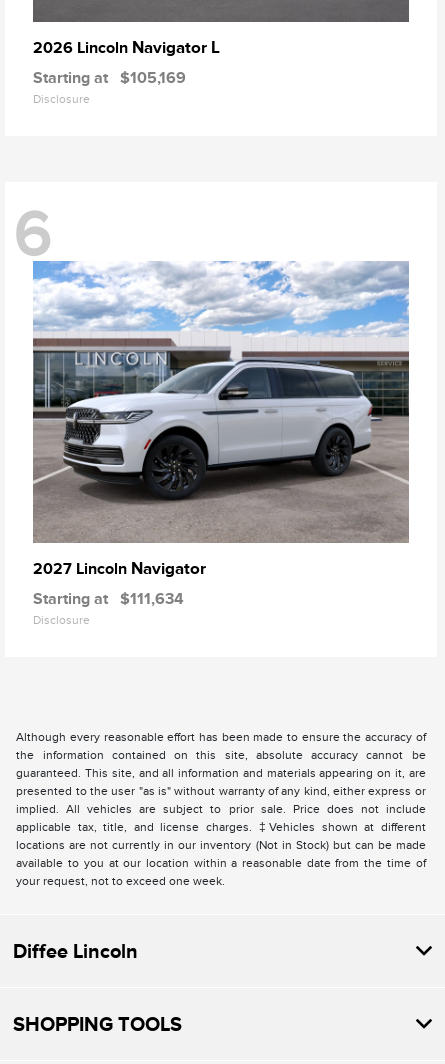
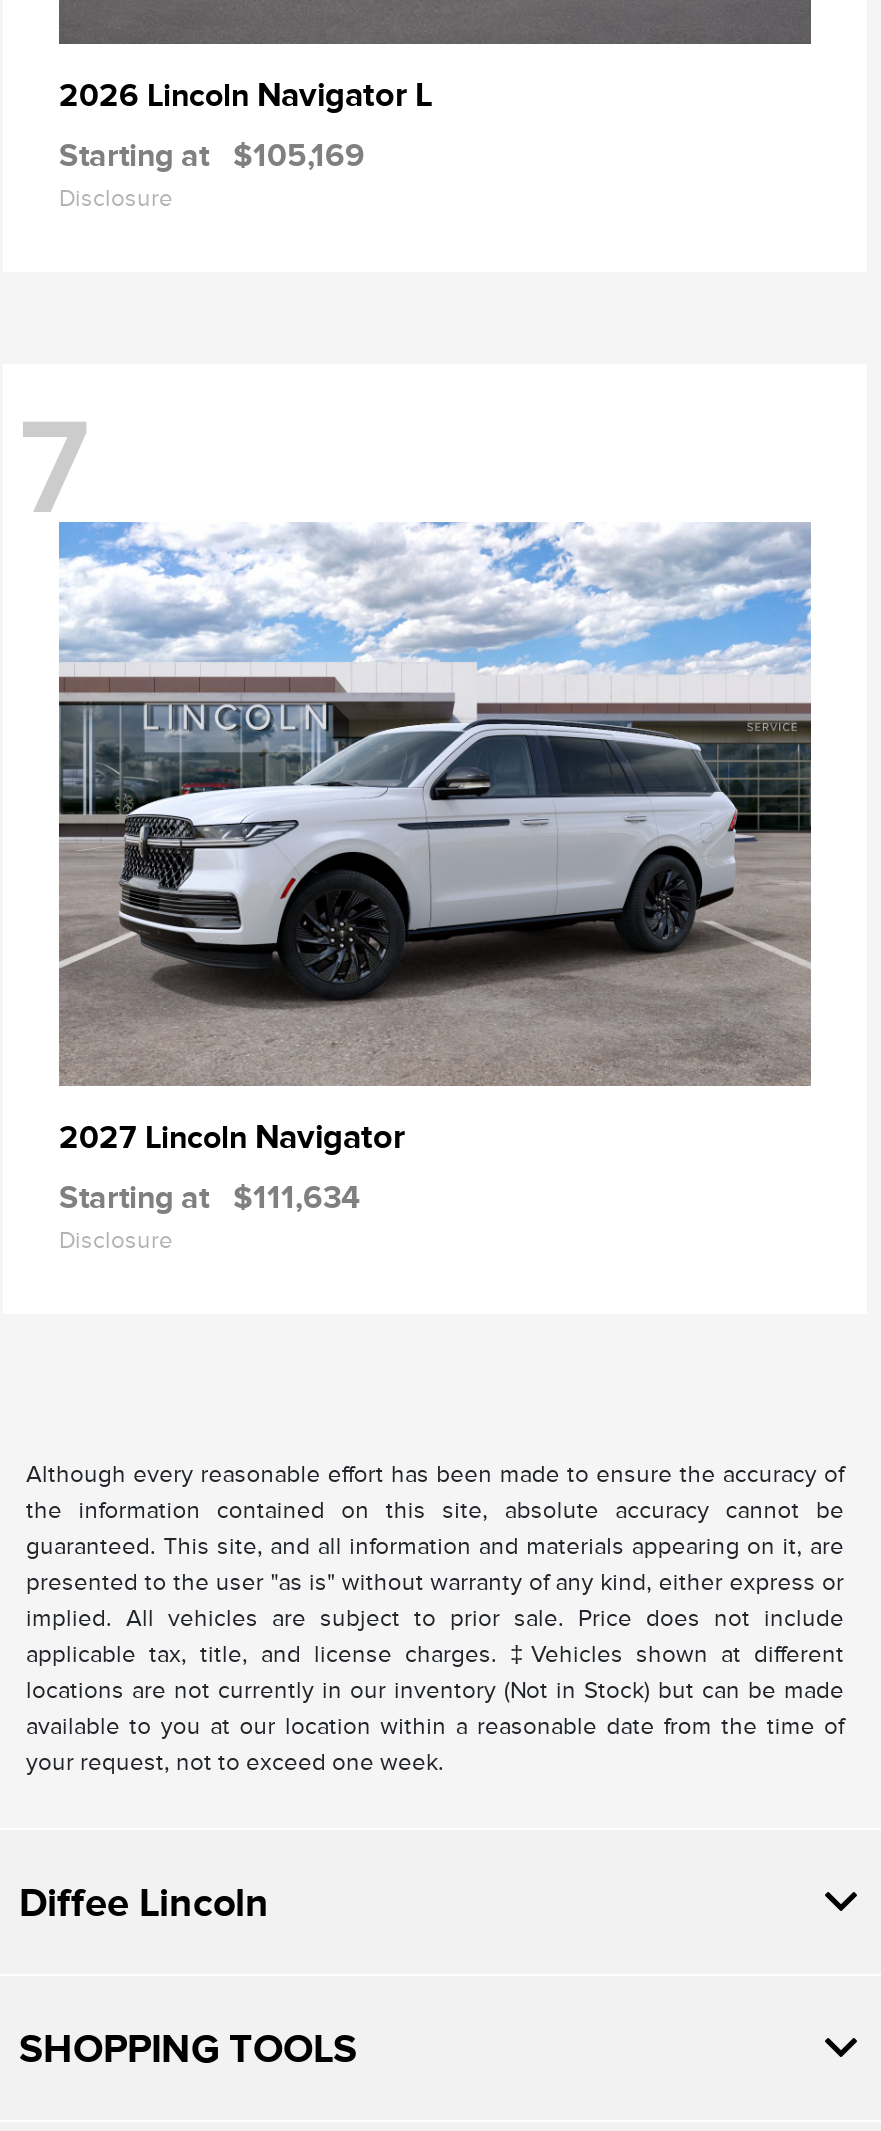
[13,199,51,270] 6 -> [19,398,85,540] 7

